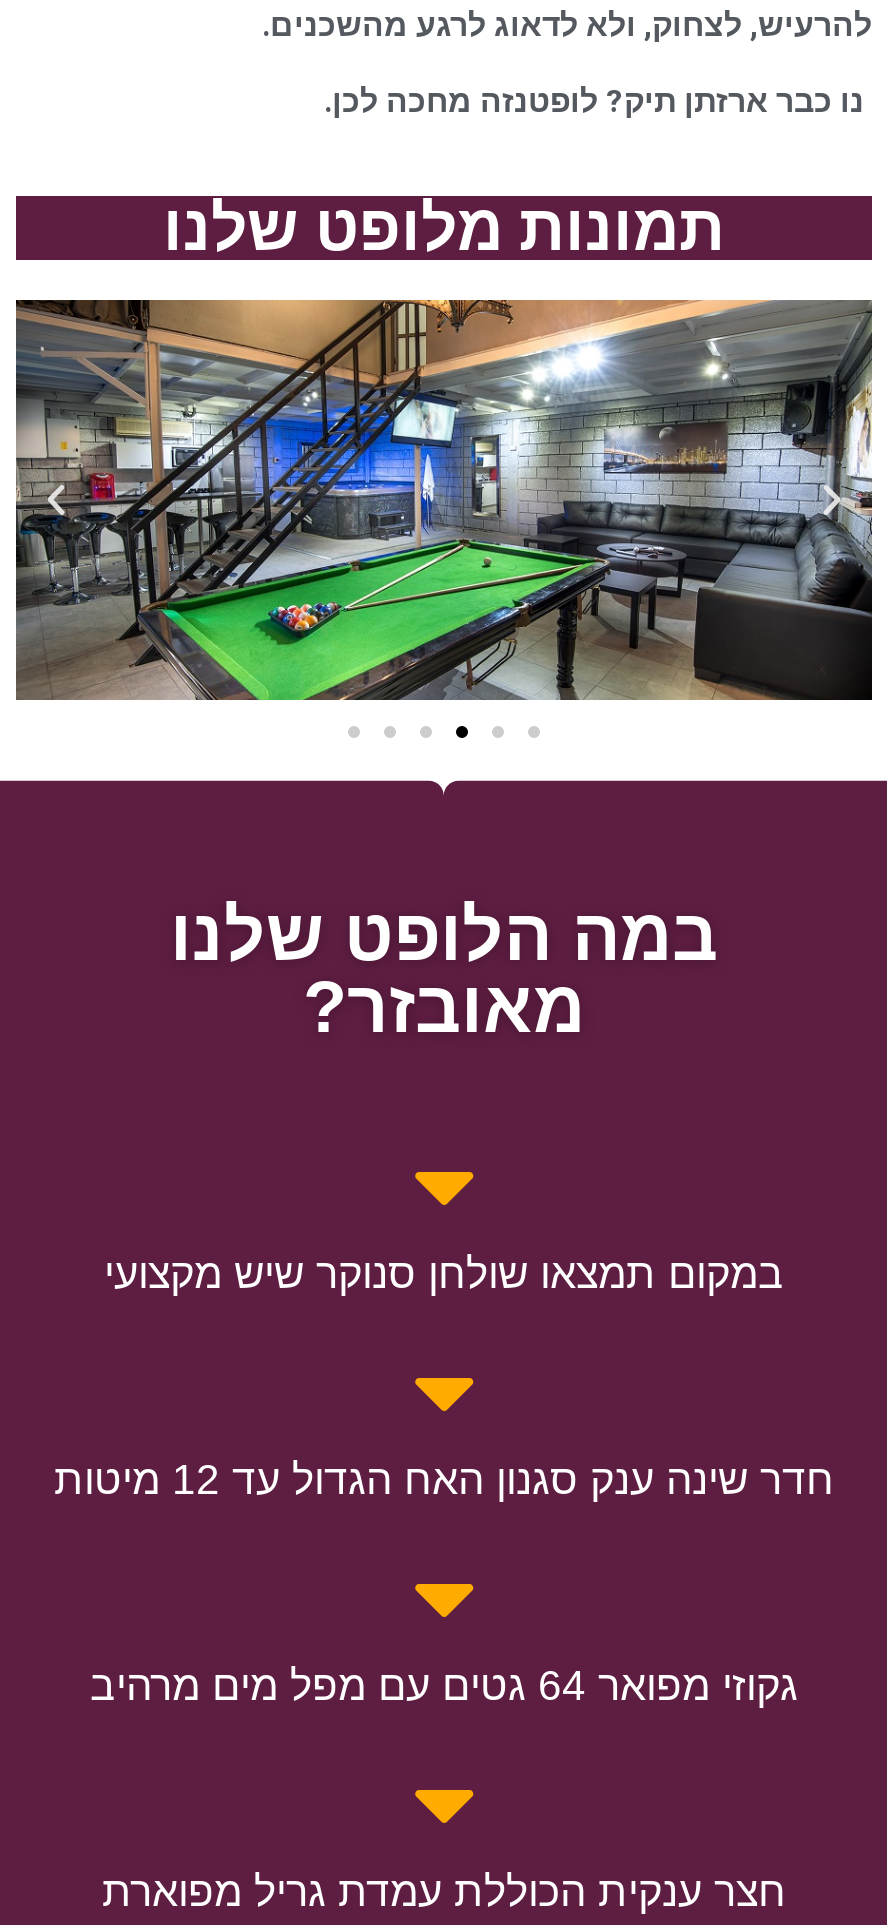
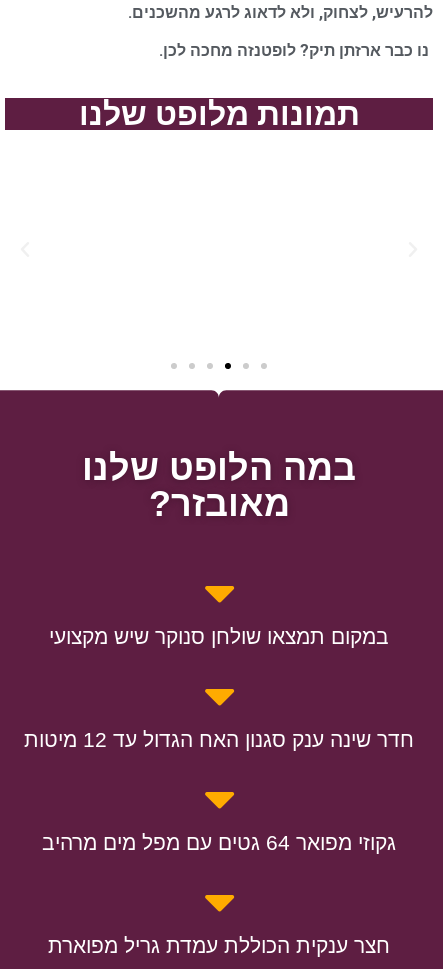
[14,298,874,702] [image] -> none

